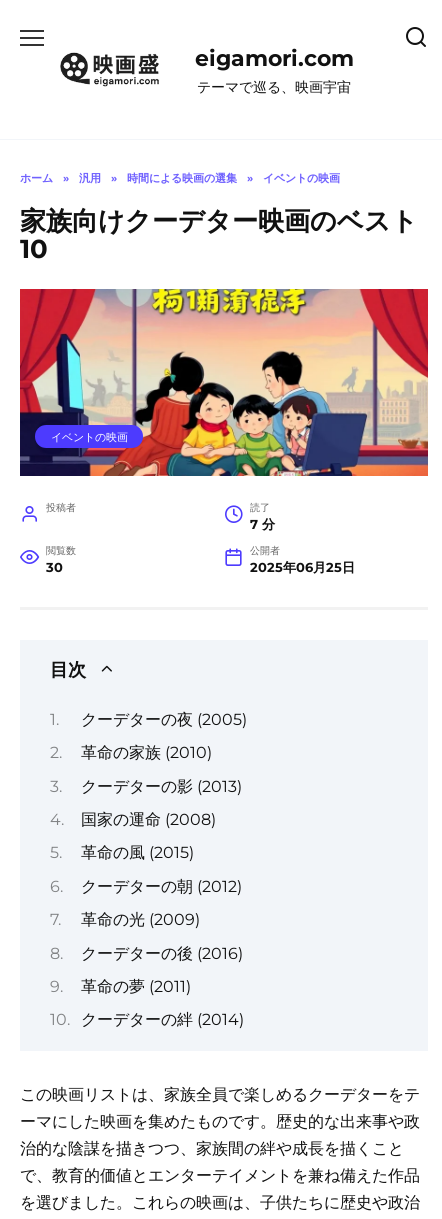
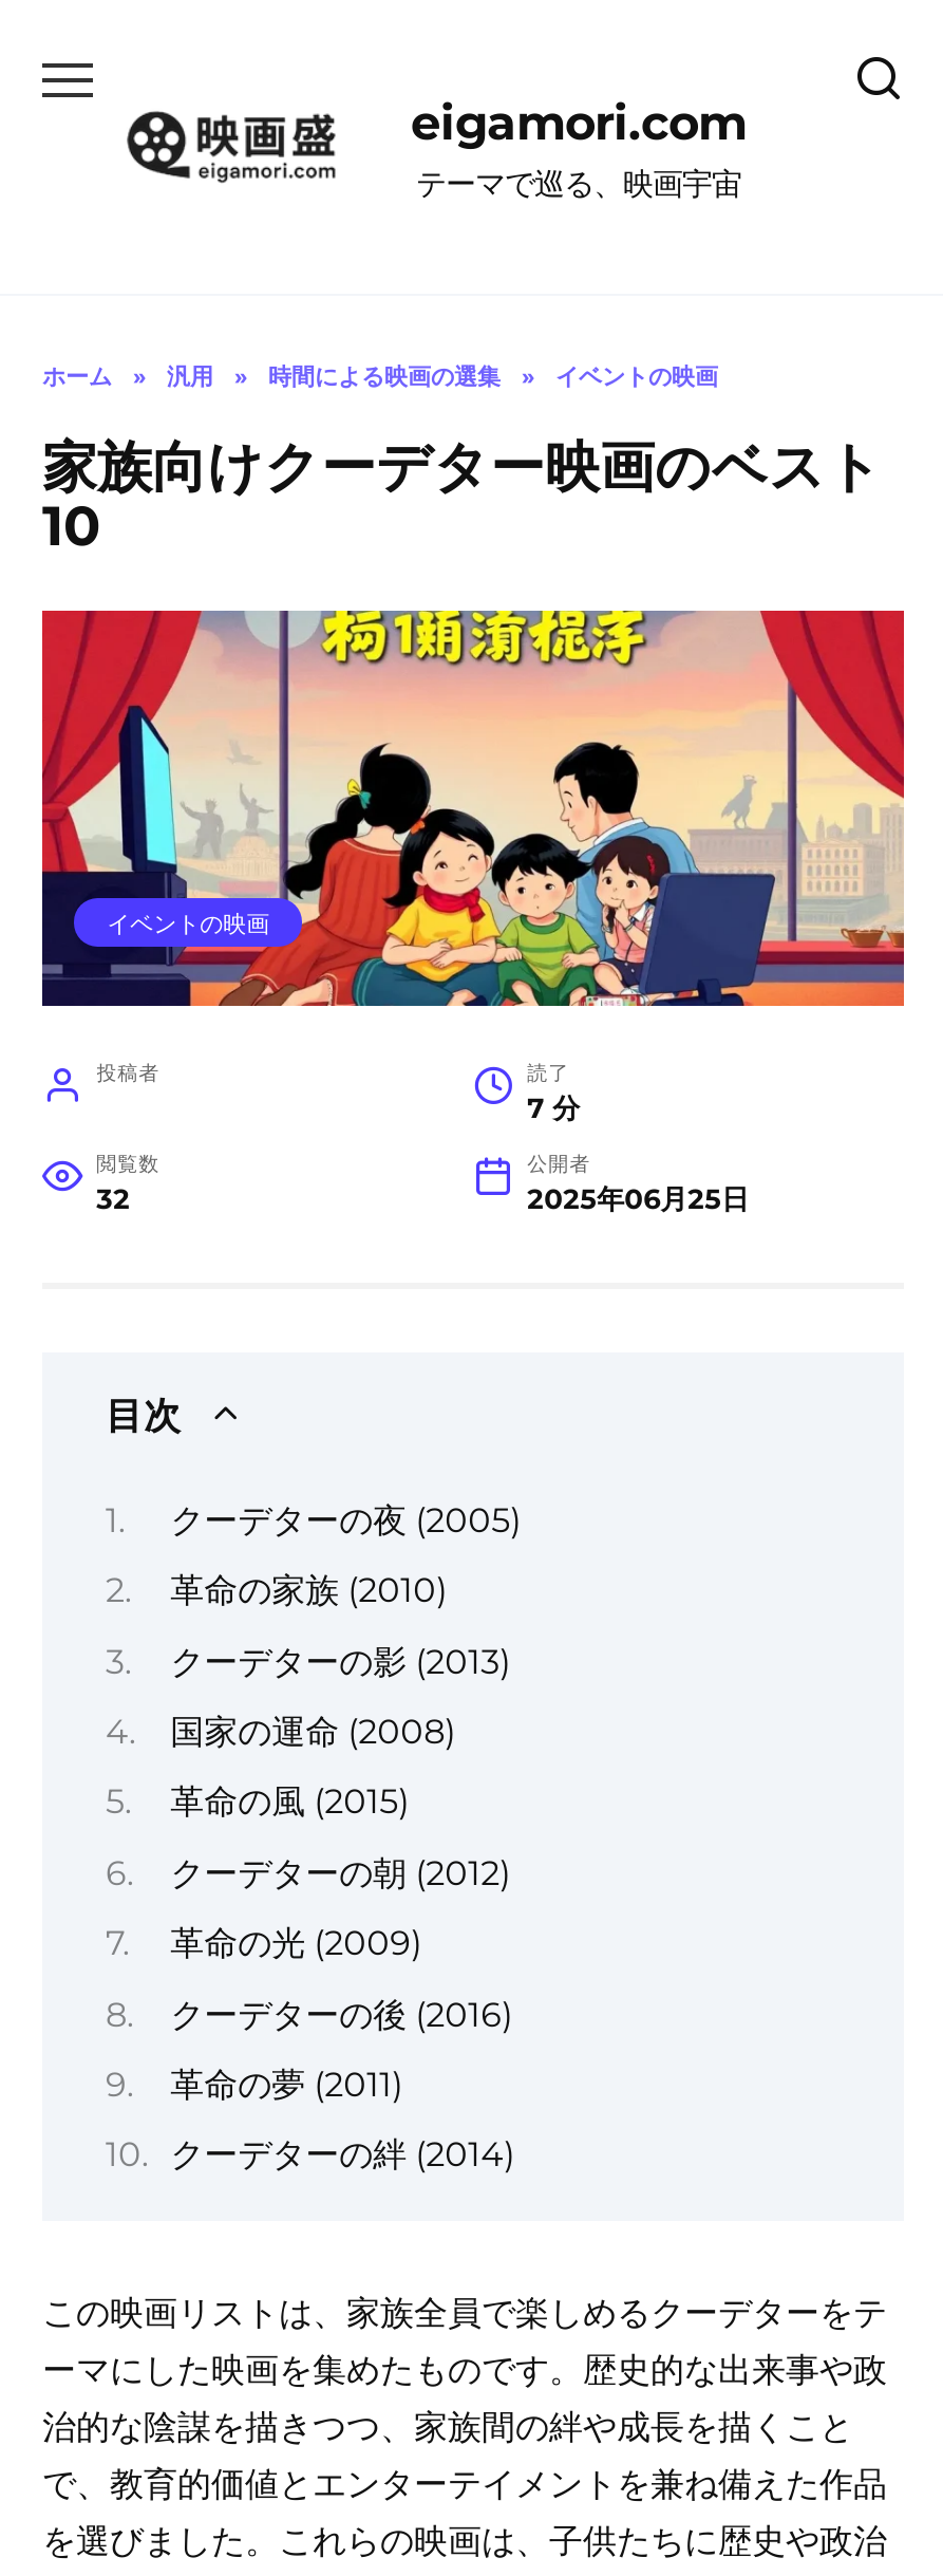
[46,560,63,575] 30 -> [96,1184,130,1216] 32

